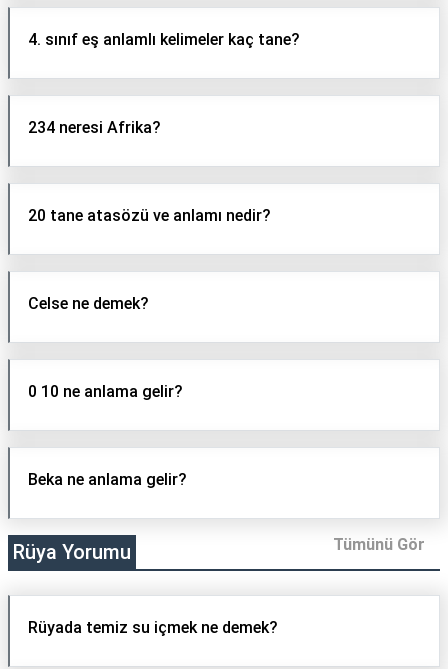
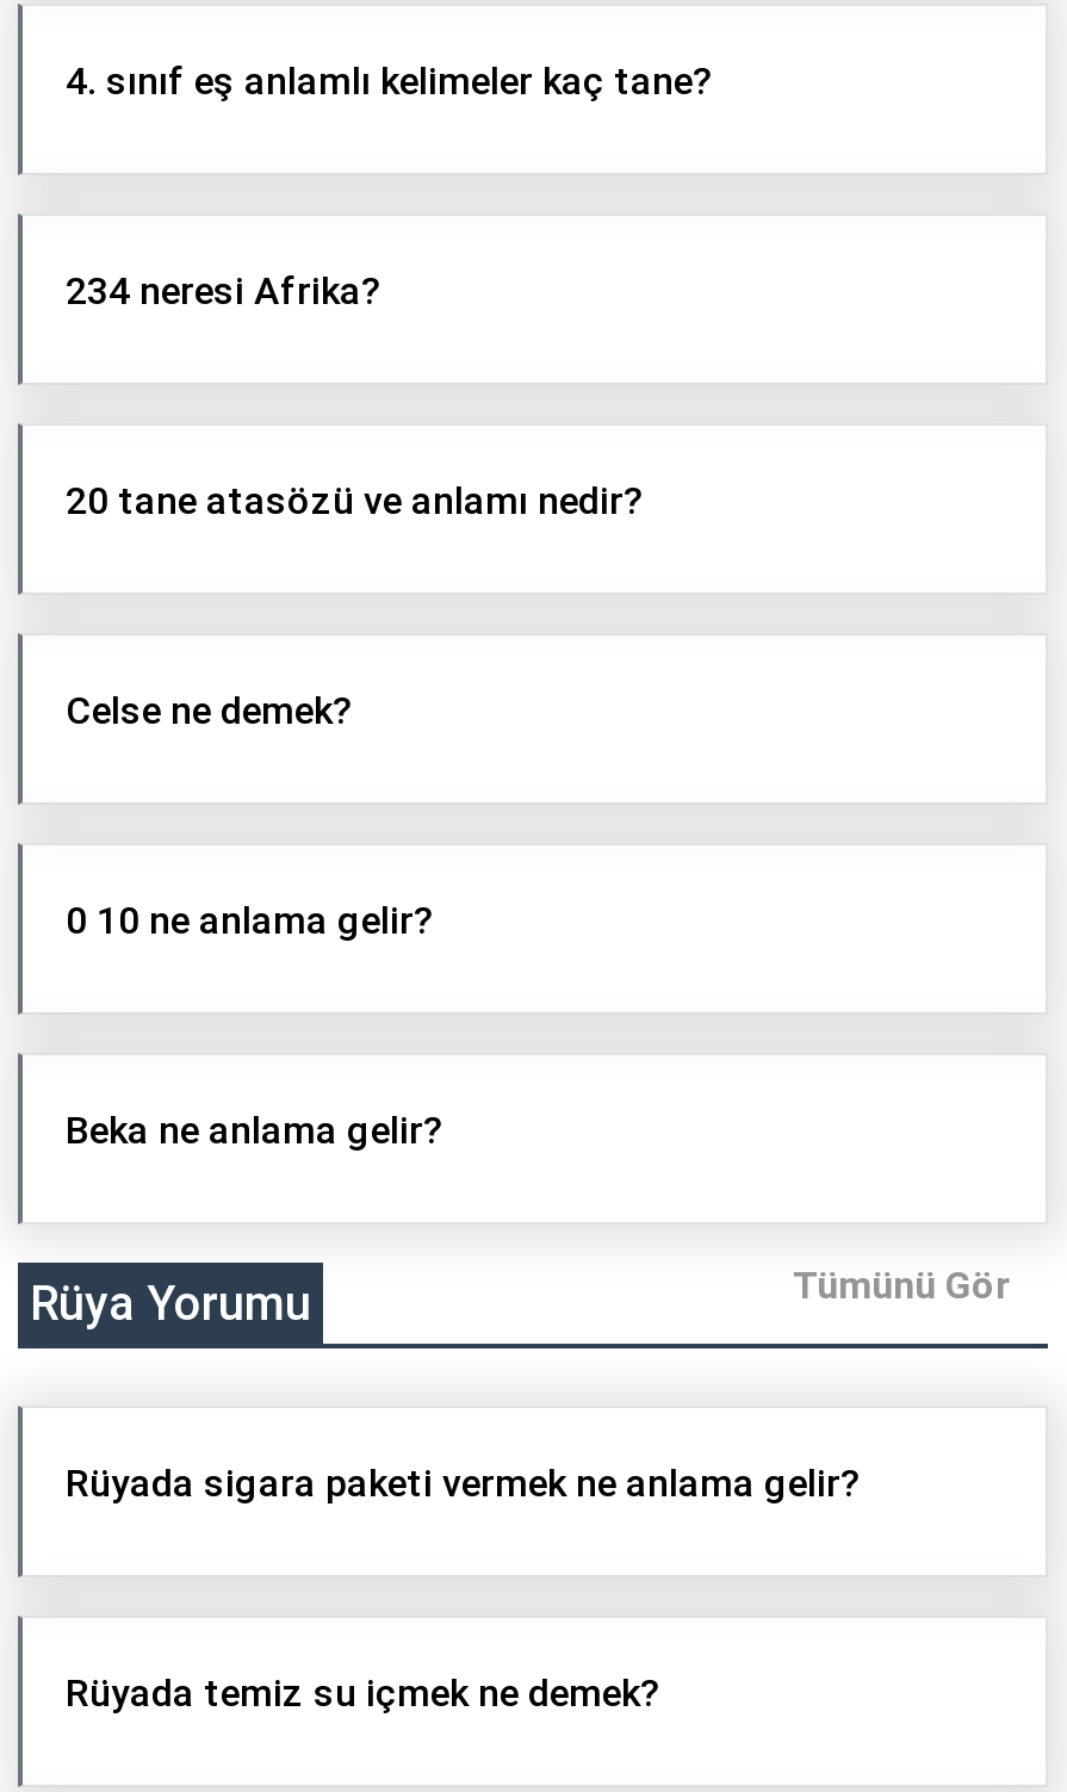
none -> [66,1462,862,1507] Rüyada sigara paketi vermek ne anlama gelir?

